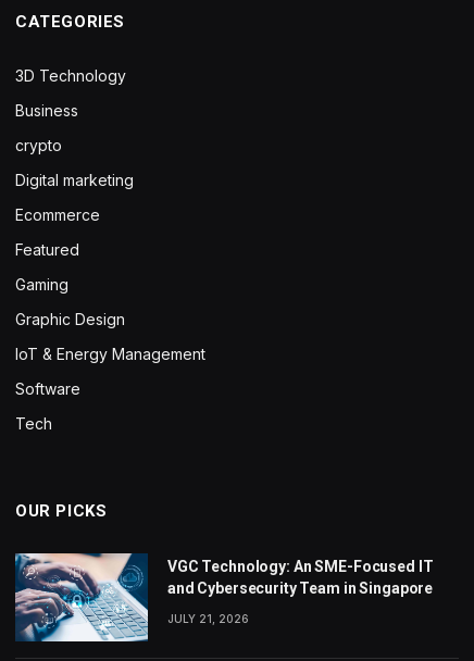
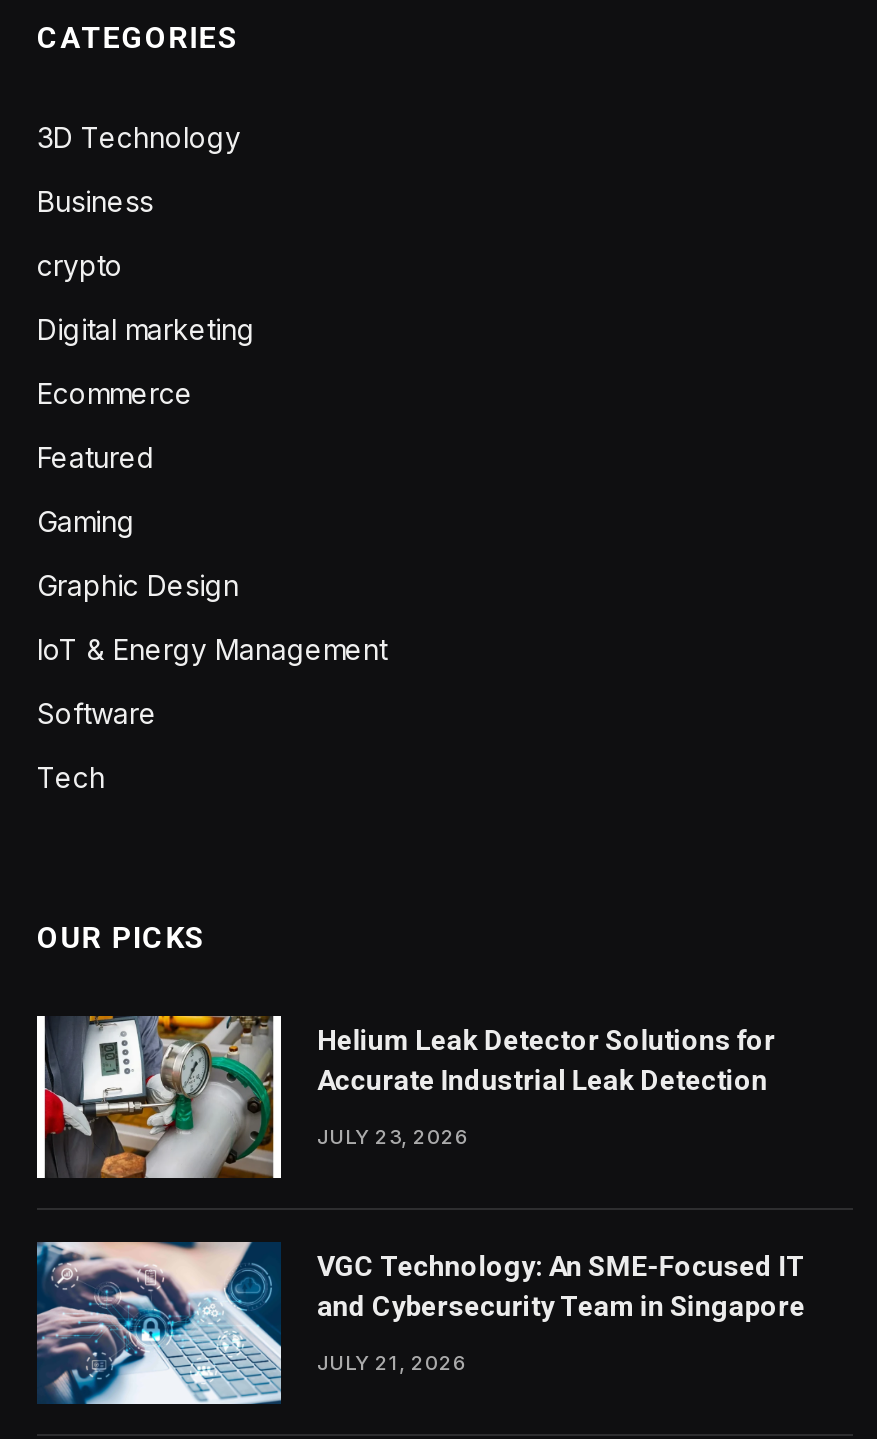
none -> [35,1013,775,1179] [image] | Helium Leak Detector Solutions for | Accurate Industrial Leak Detection | JULY 23, 2026

